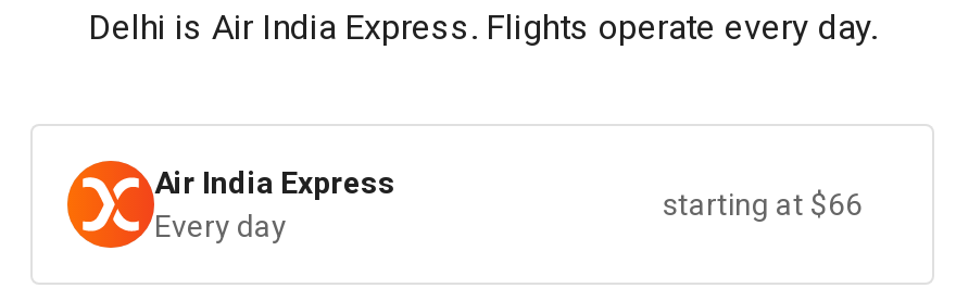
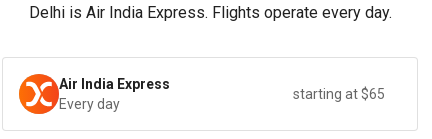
[663,187,863,222] starting at $66 -> [293,86,385,102] starting at $65

